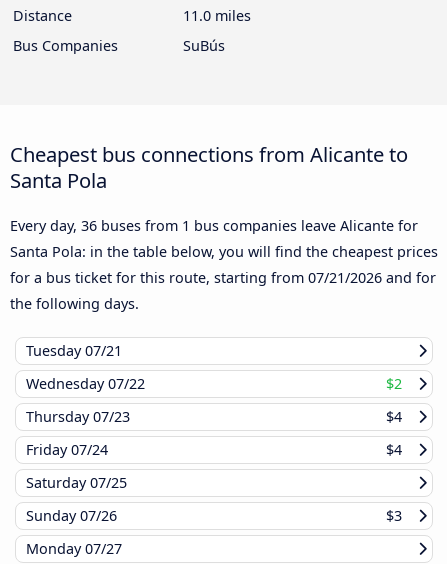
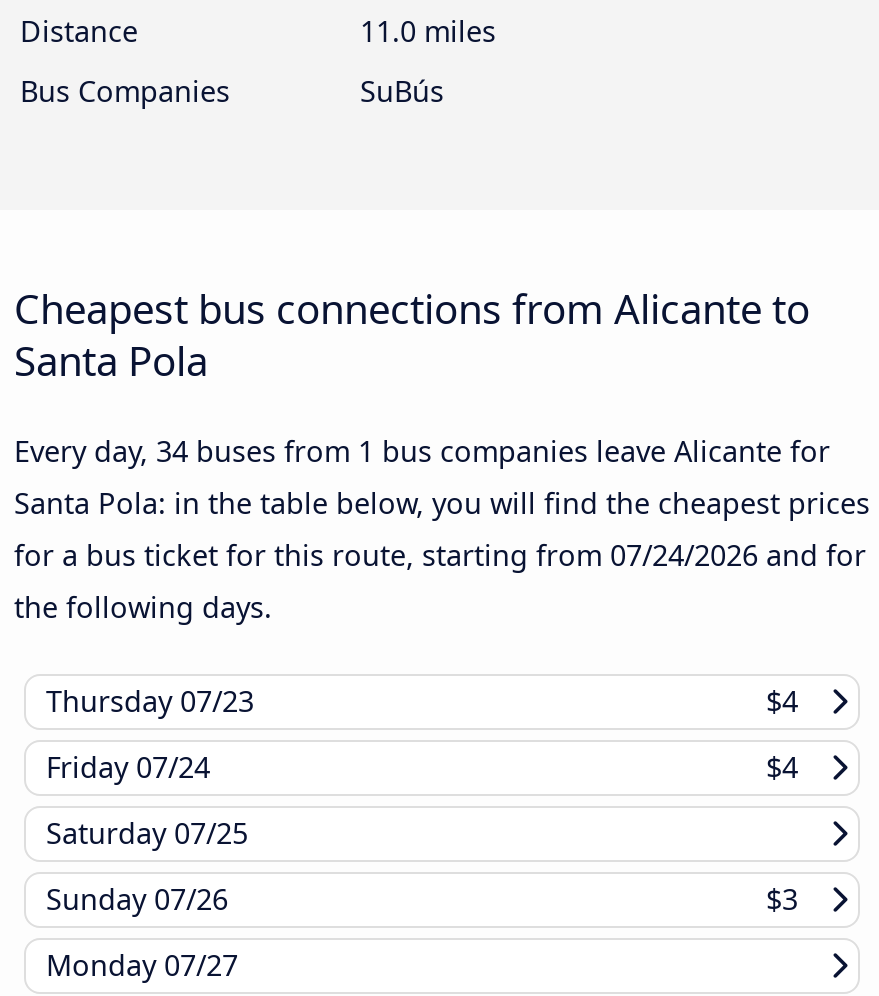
[10,216,418,235] Every day, 36 buses from 1 bus companies leave Alicante for -> [14,433,830,471] Every day, 34 buses from 1 bus companies leave Alicante for
[10,268,436,287] for a bus ticket for this route, starting from 07/21/2026 and for -> [14,537,866,575] for a bus ticket for this route, starting from 07/24/2026 and for
[26,341,402,393] Tuesday 07/21 | Wednesday 07/22 | $2 -> none

